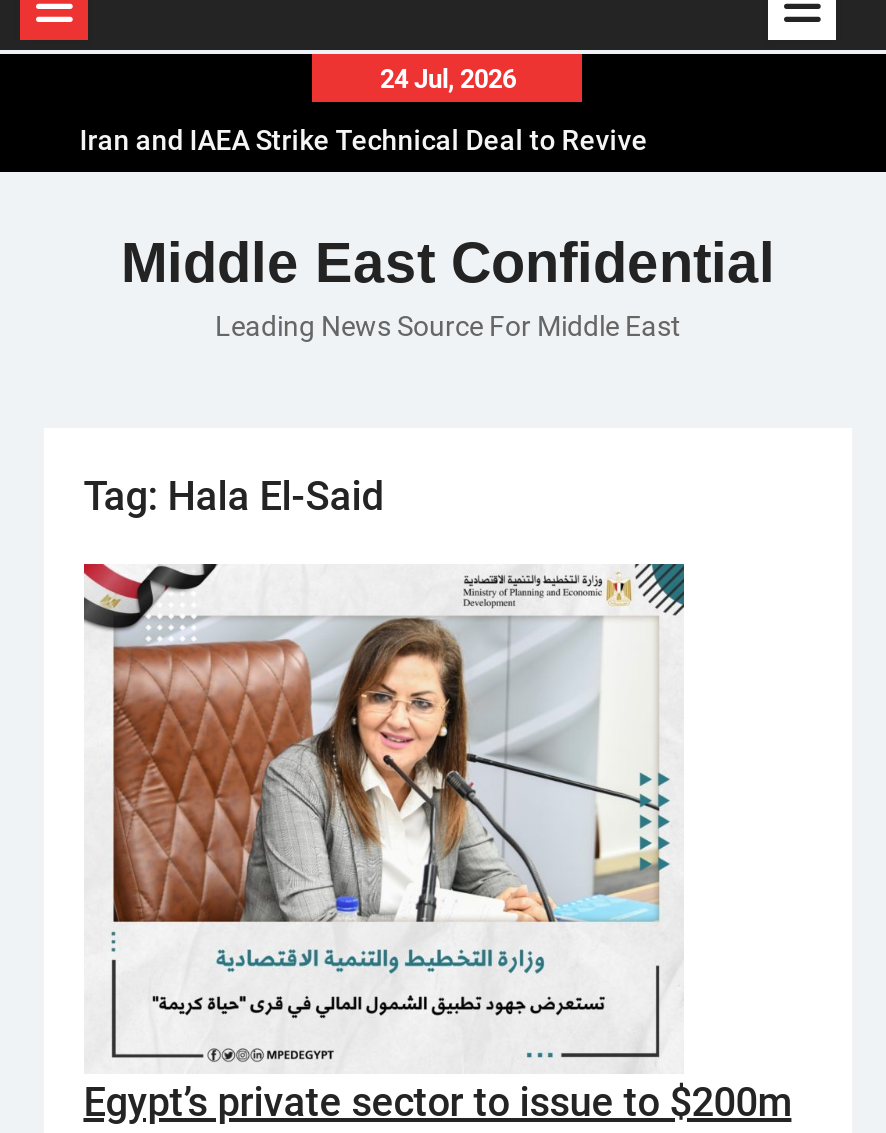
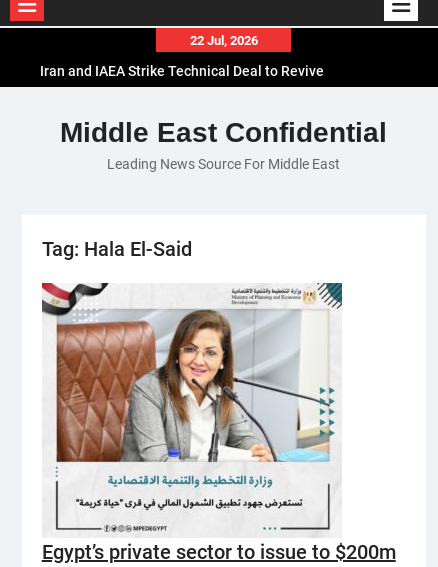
[380,64,516,94] 24 Jul, 2026 -> [190,33,258,48] 22 Jul, 2026

